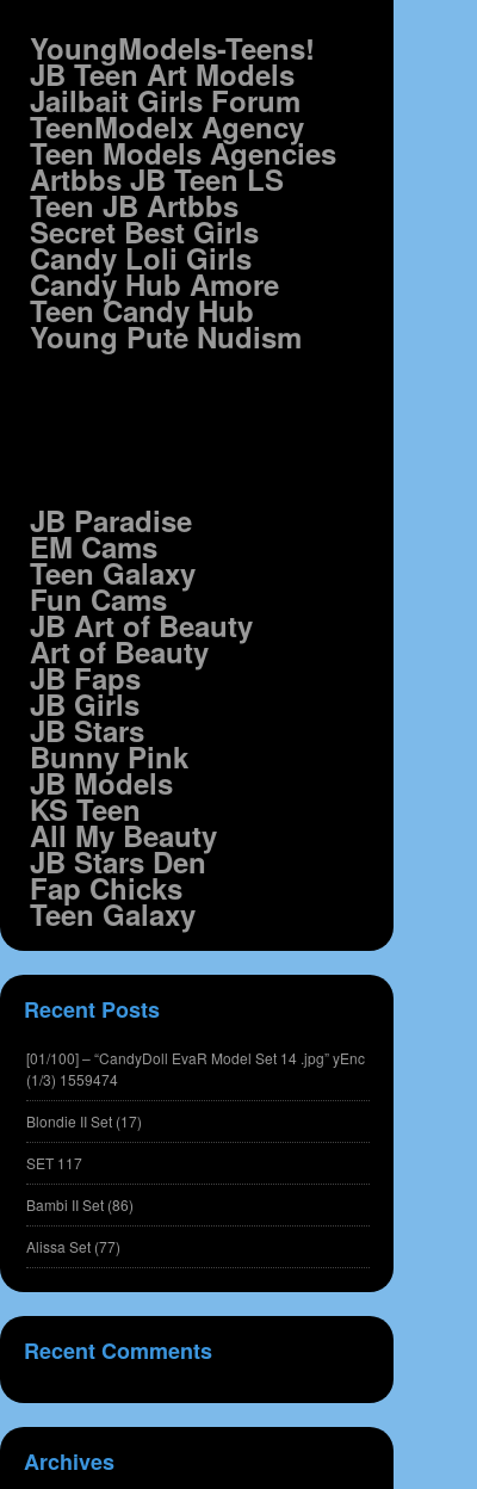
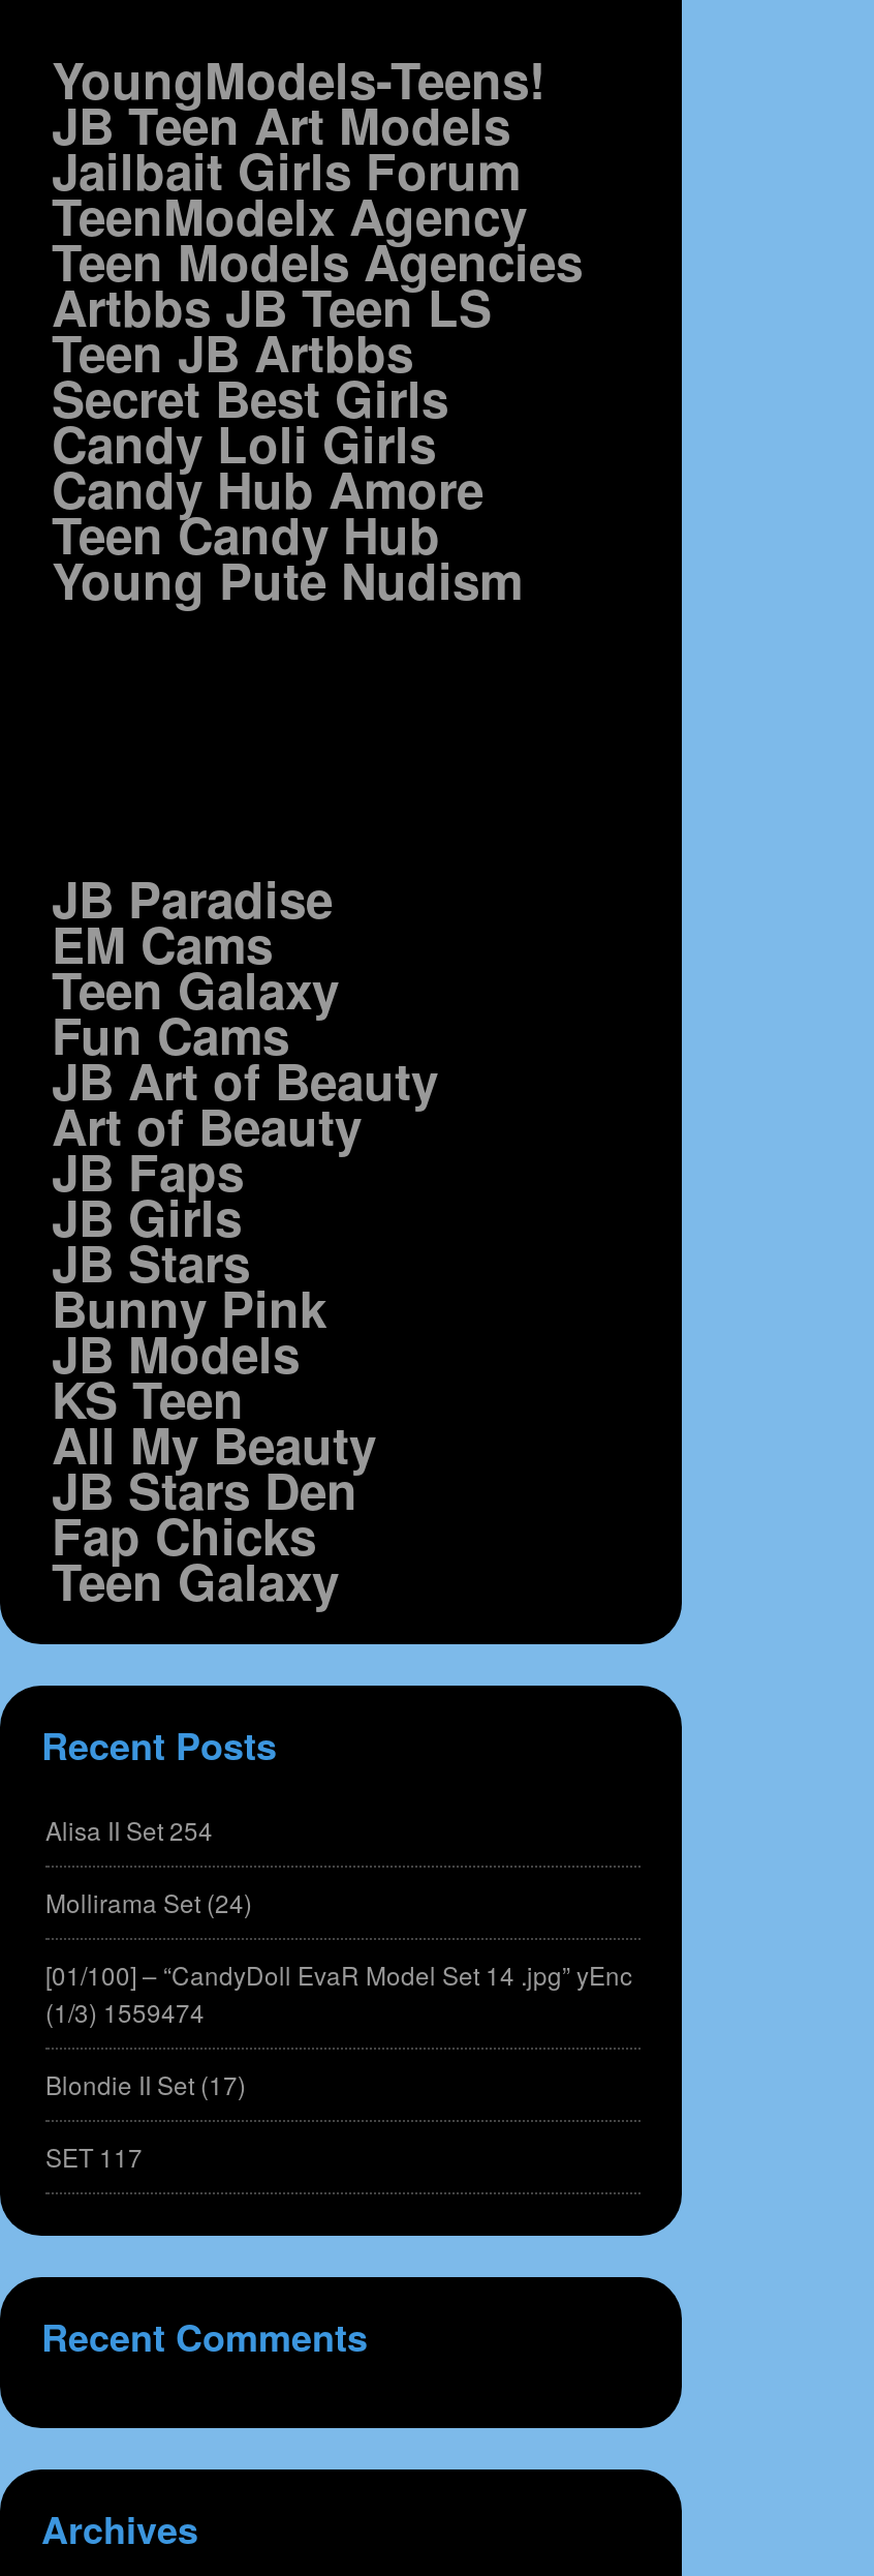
none -> [45,1812,252,1919] Alisa II Set 254 | Mollirama Set (24)
moved [26,1047,365,1173] -> [45,1956,632,2174]: [01/100] – “CandyDoll EvaR Model Set 14 .jpg” yEnc | (1/3) 1559474 | Blondie II Set (17) | SET 117
[26,1194,134,1256] Bambi II Set (86) | Alissa Set (77) -> none

